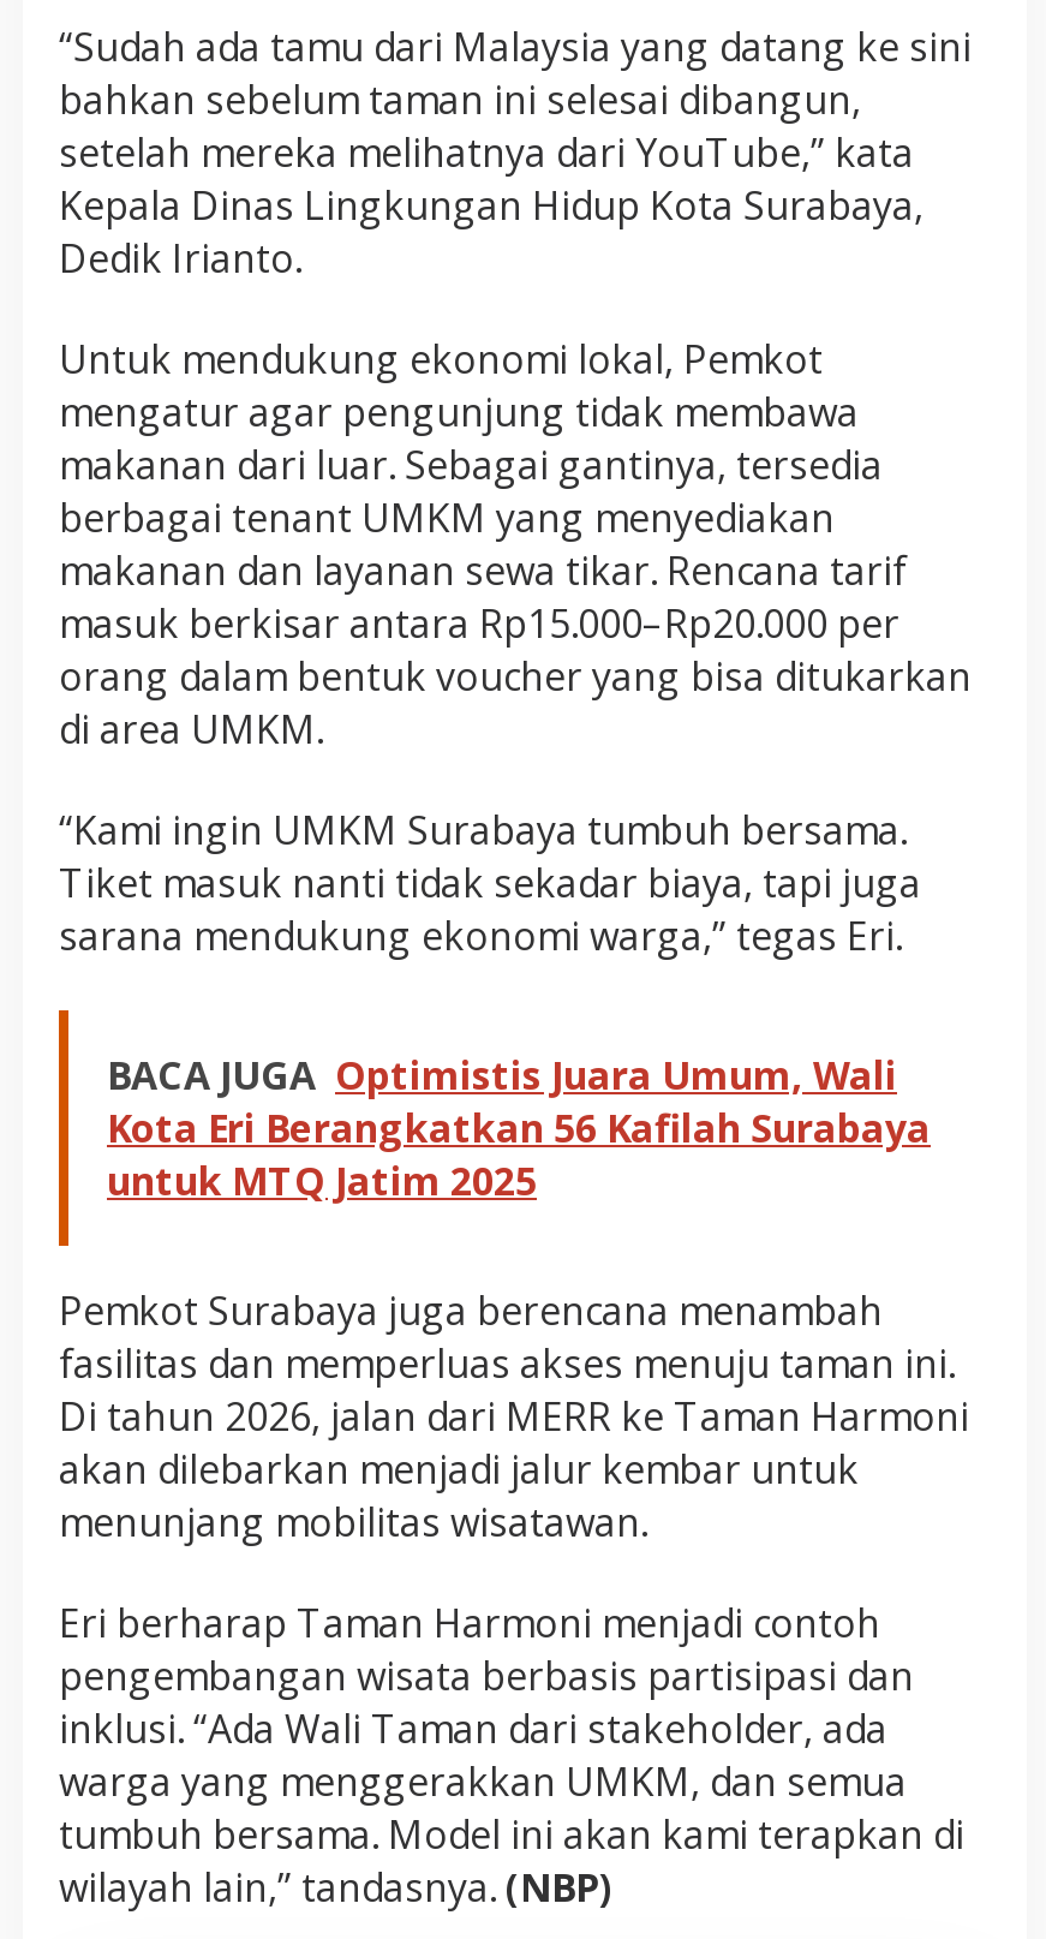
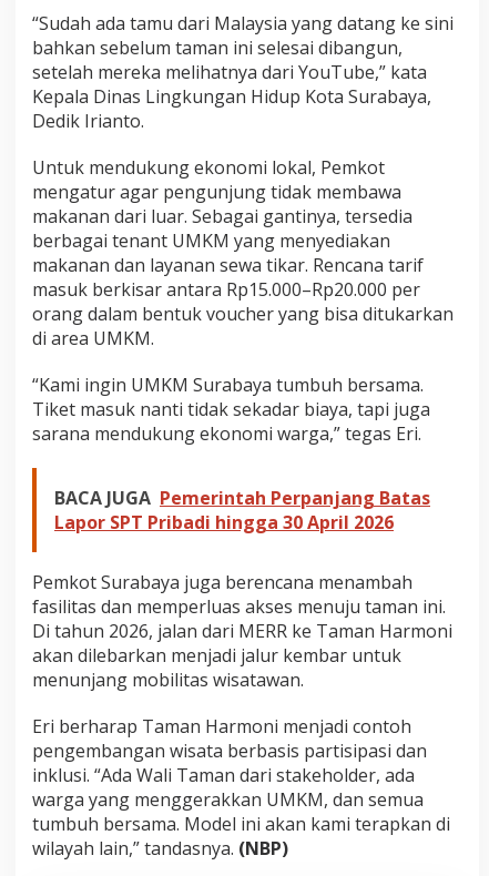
[107,1048,931,1207] BACA JUGA Optimistis Juara Umum, Wali | Kota Eri Berangkatkan 56 Kafilah Surabaya | untuk MTQ Jatim 2025 -> [54,485,430,534] BACA JUGA Pemerintah Perpanjang Batas | Lapor SPT Pribadi hingga 30 April 2026

